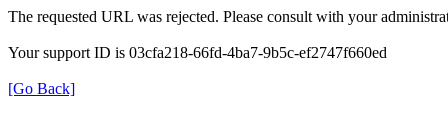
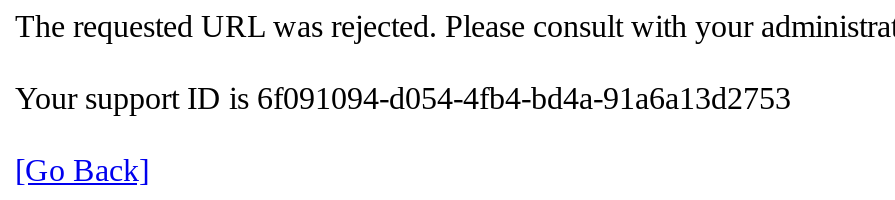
[8,44,387,61] Your support ID is 03cfa218-66fd-4ba7-9b5c-ef2747f660ed -> [15,81,791,115] Your support ID is 6f091094-d054-4fb4-bd4a-91a6a13d2753

